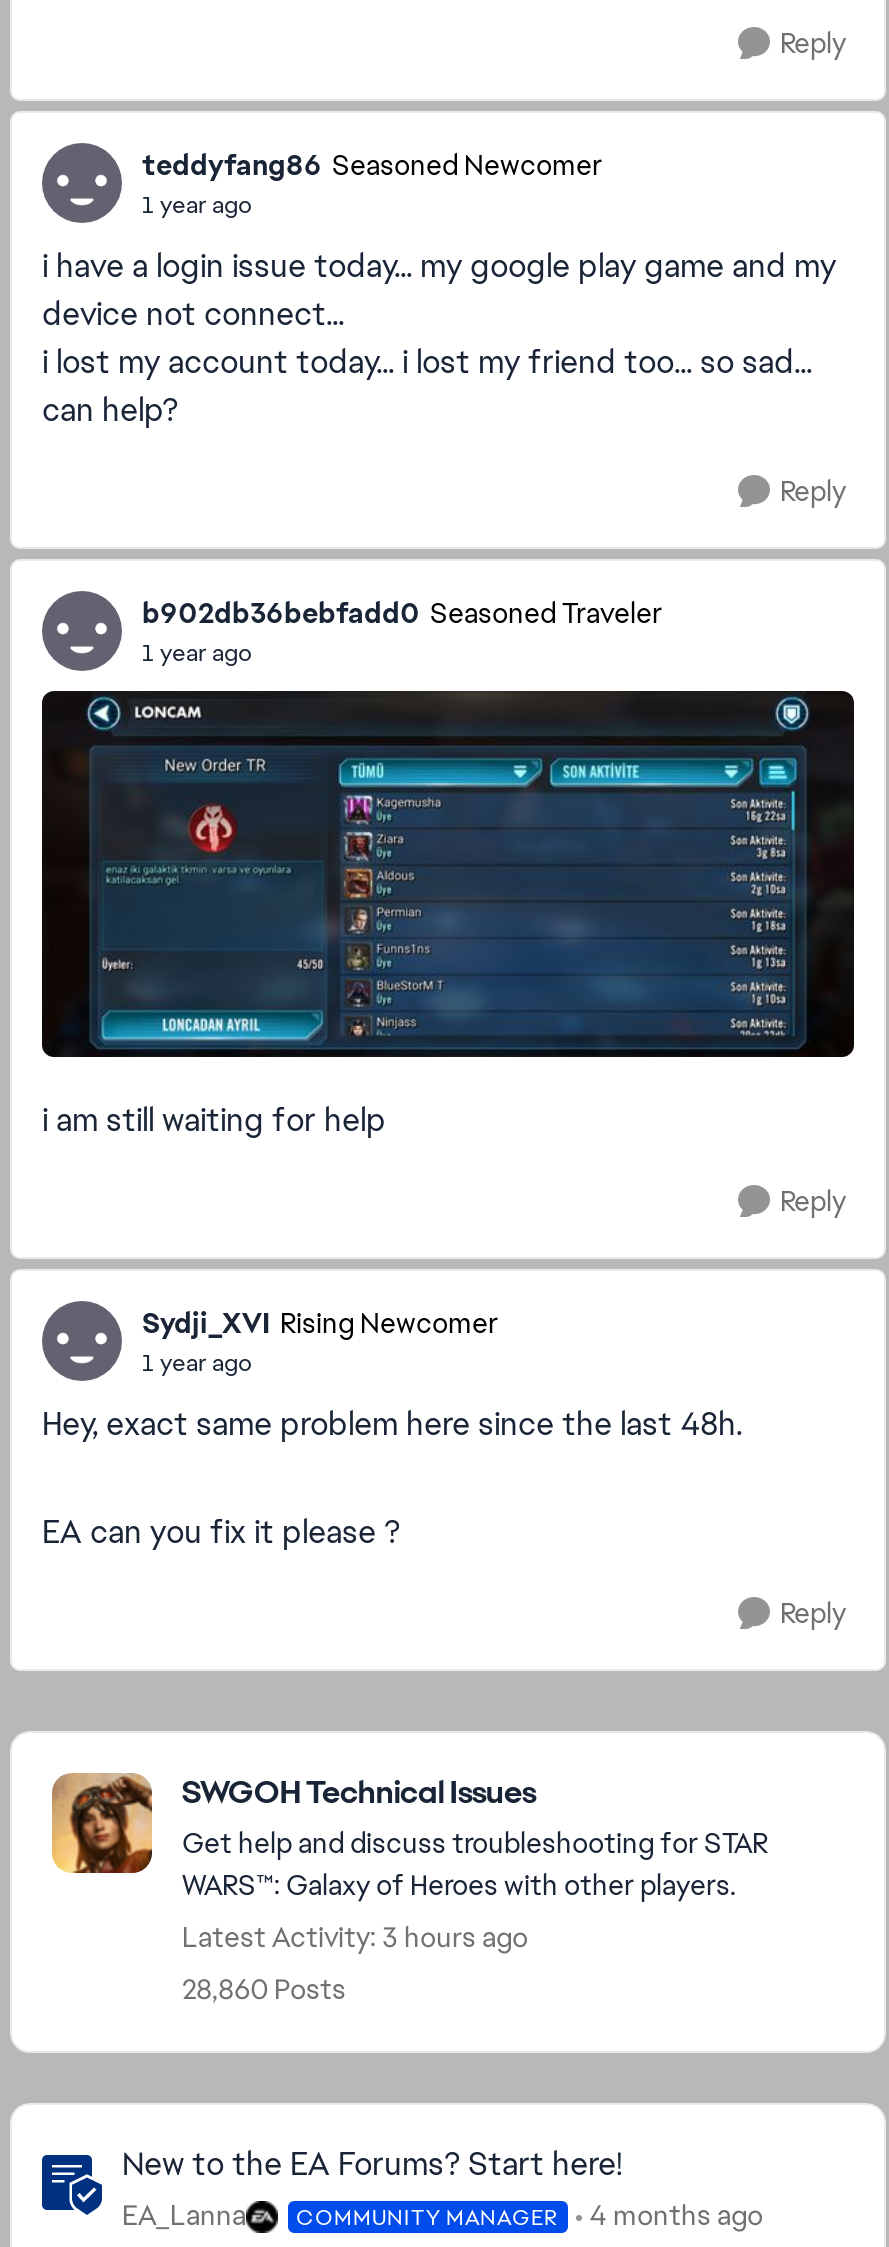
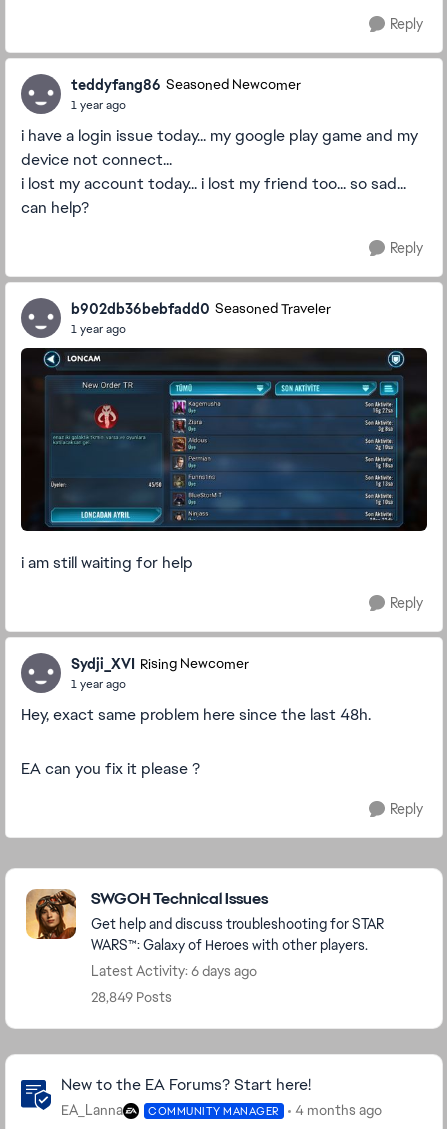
[182,1919,528,1955] Latest Activity: 3 hours ago -> [91,962,257,980] Latest Activity: 6 days ago
[182,1971,346,2007] 28,860 Posts -> [91,988,172,1006] 28,849 Posts

